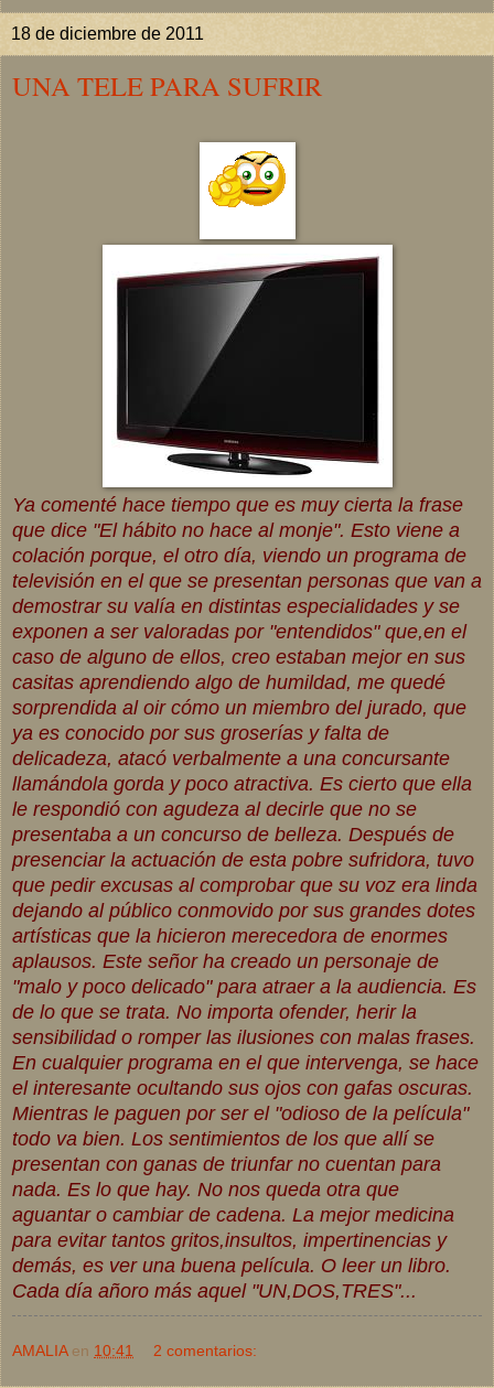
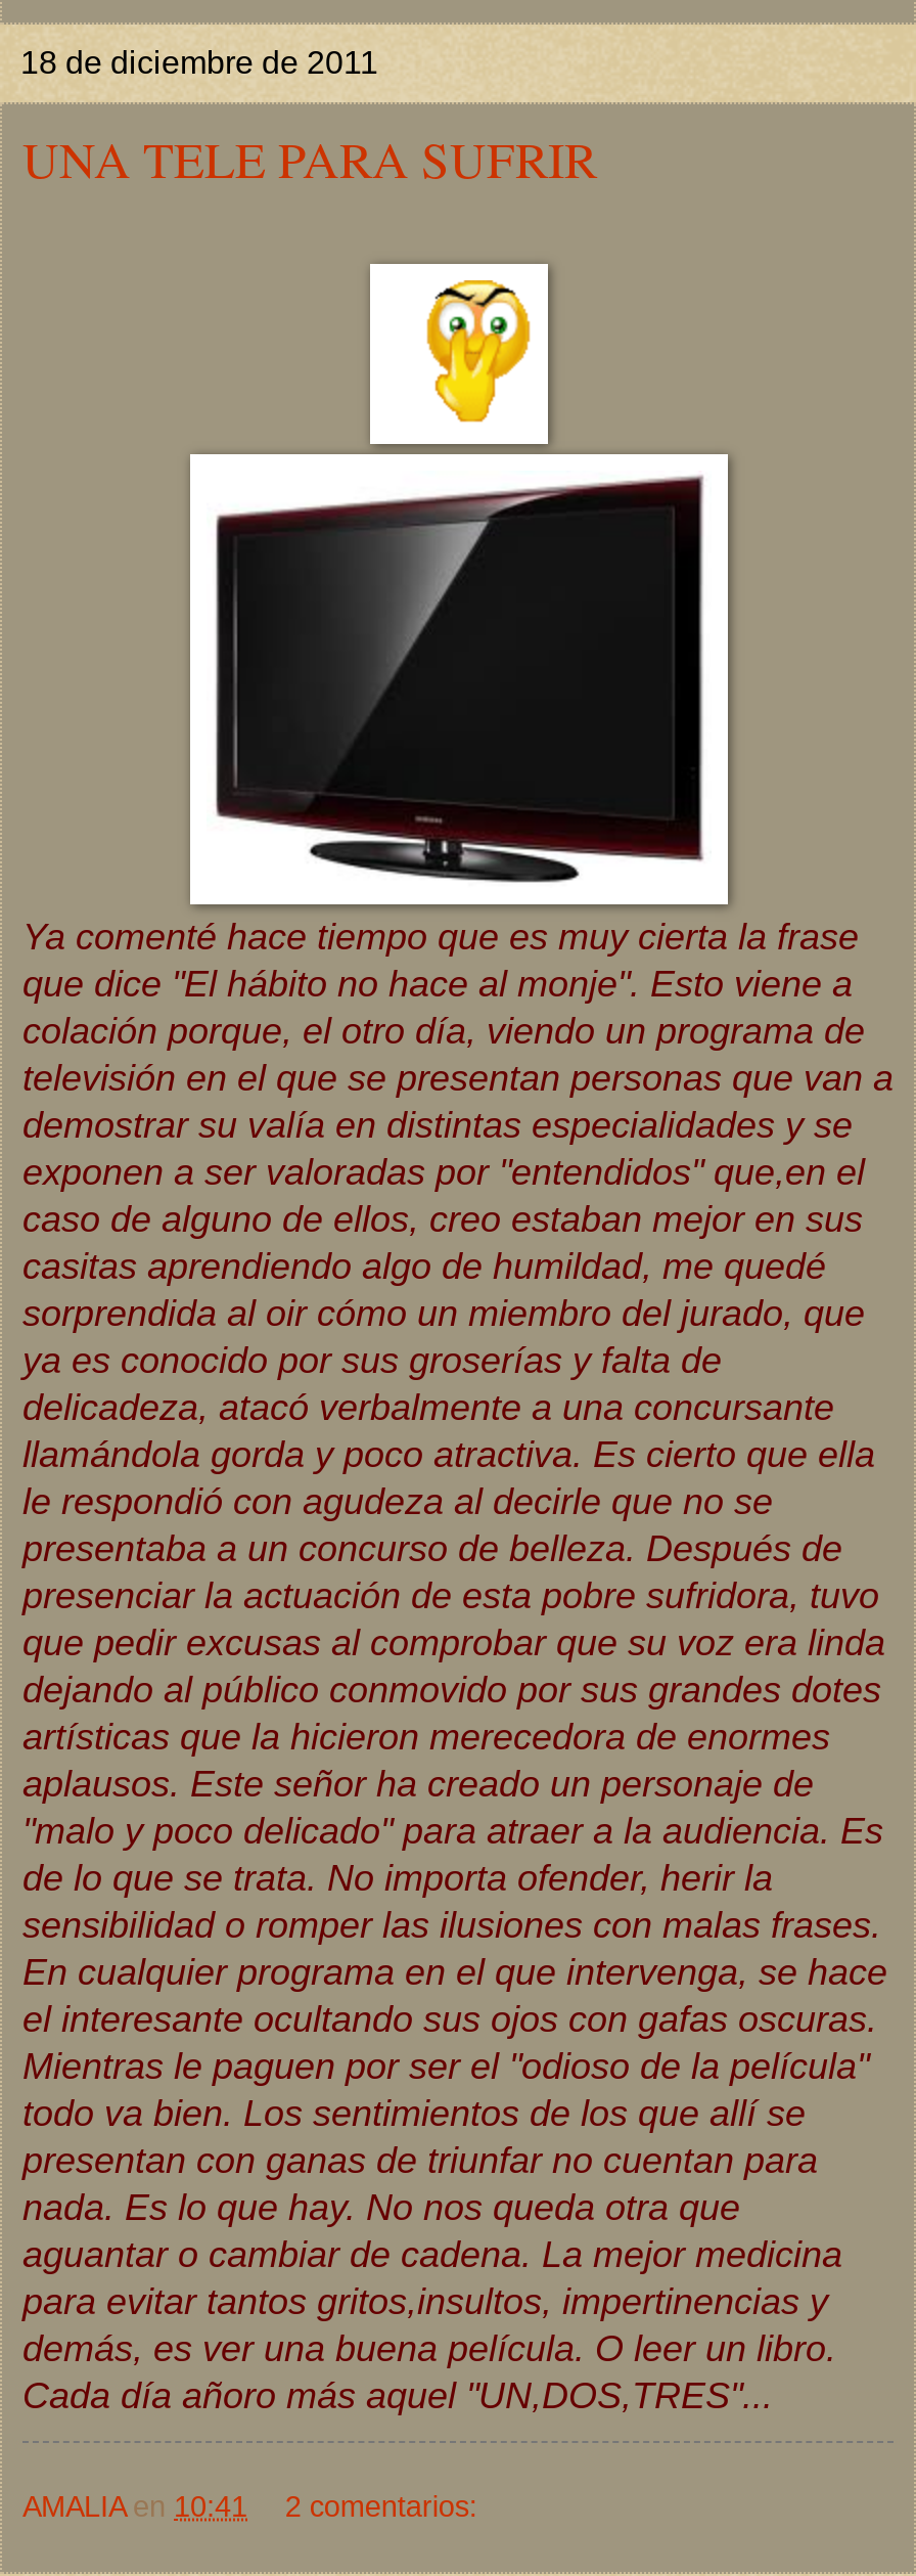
[207,164,272,227] [image] -> [386,307,503,424] [image]

